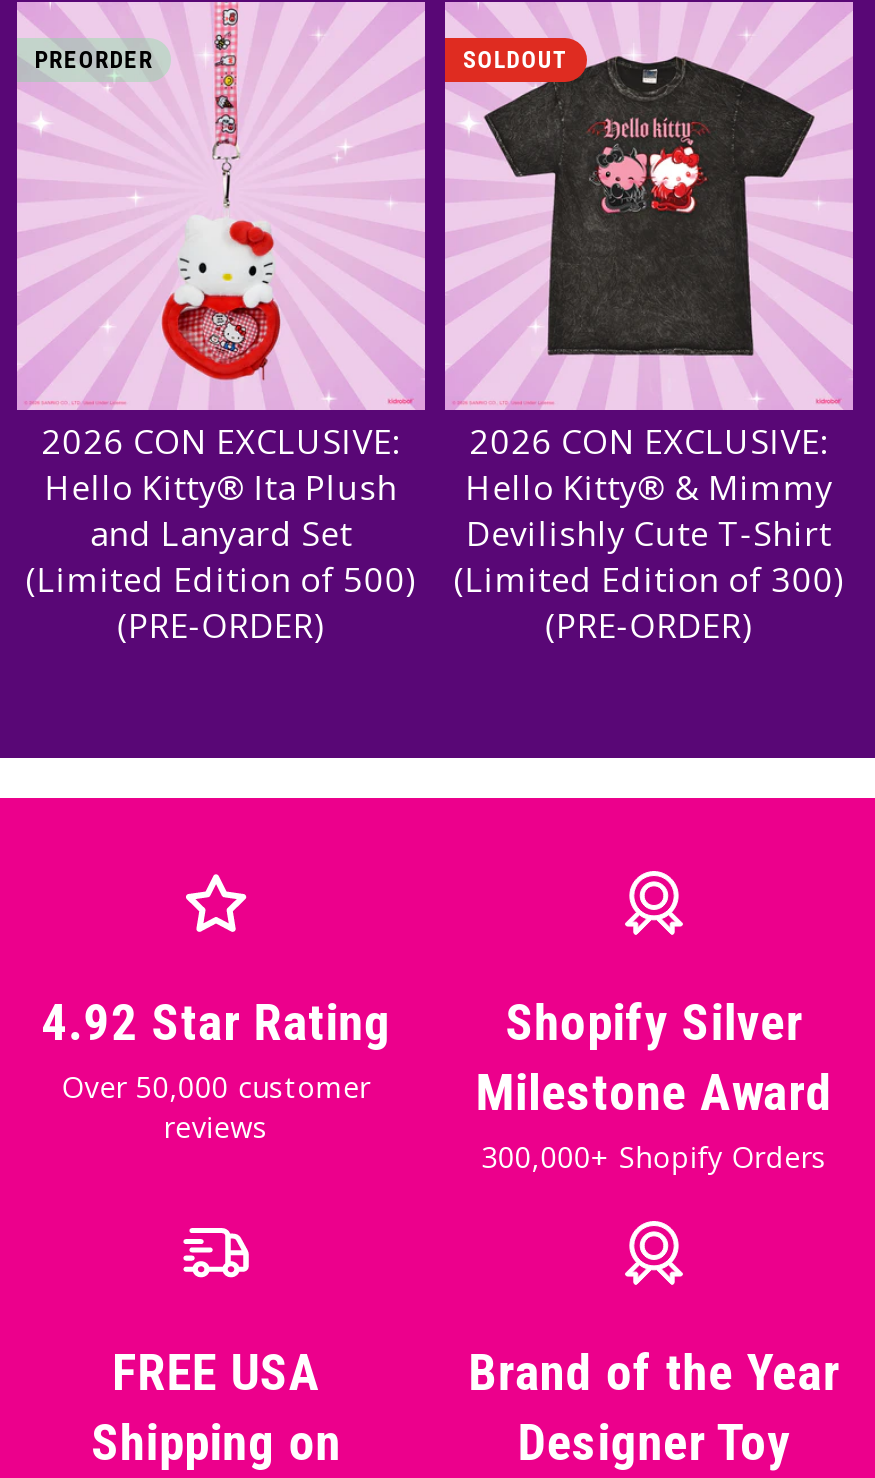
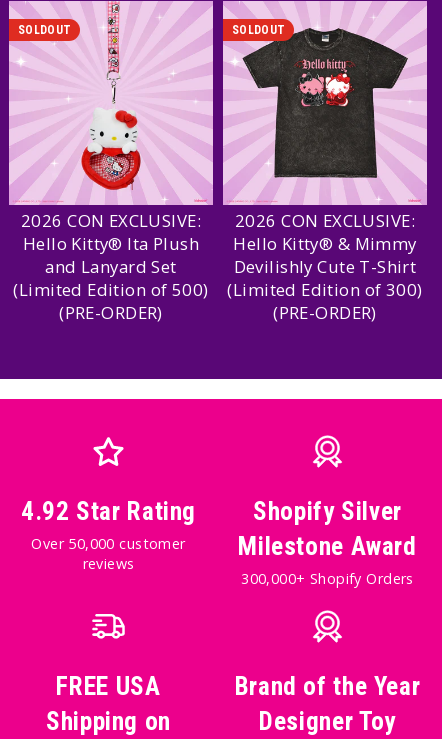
[35,46,154,74] PREORDER -> [18,23,71,37] SOLDOUT

